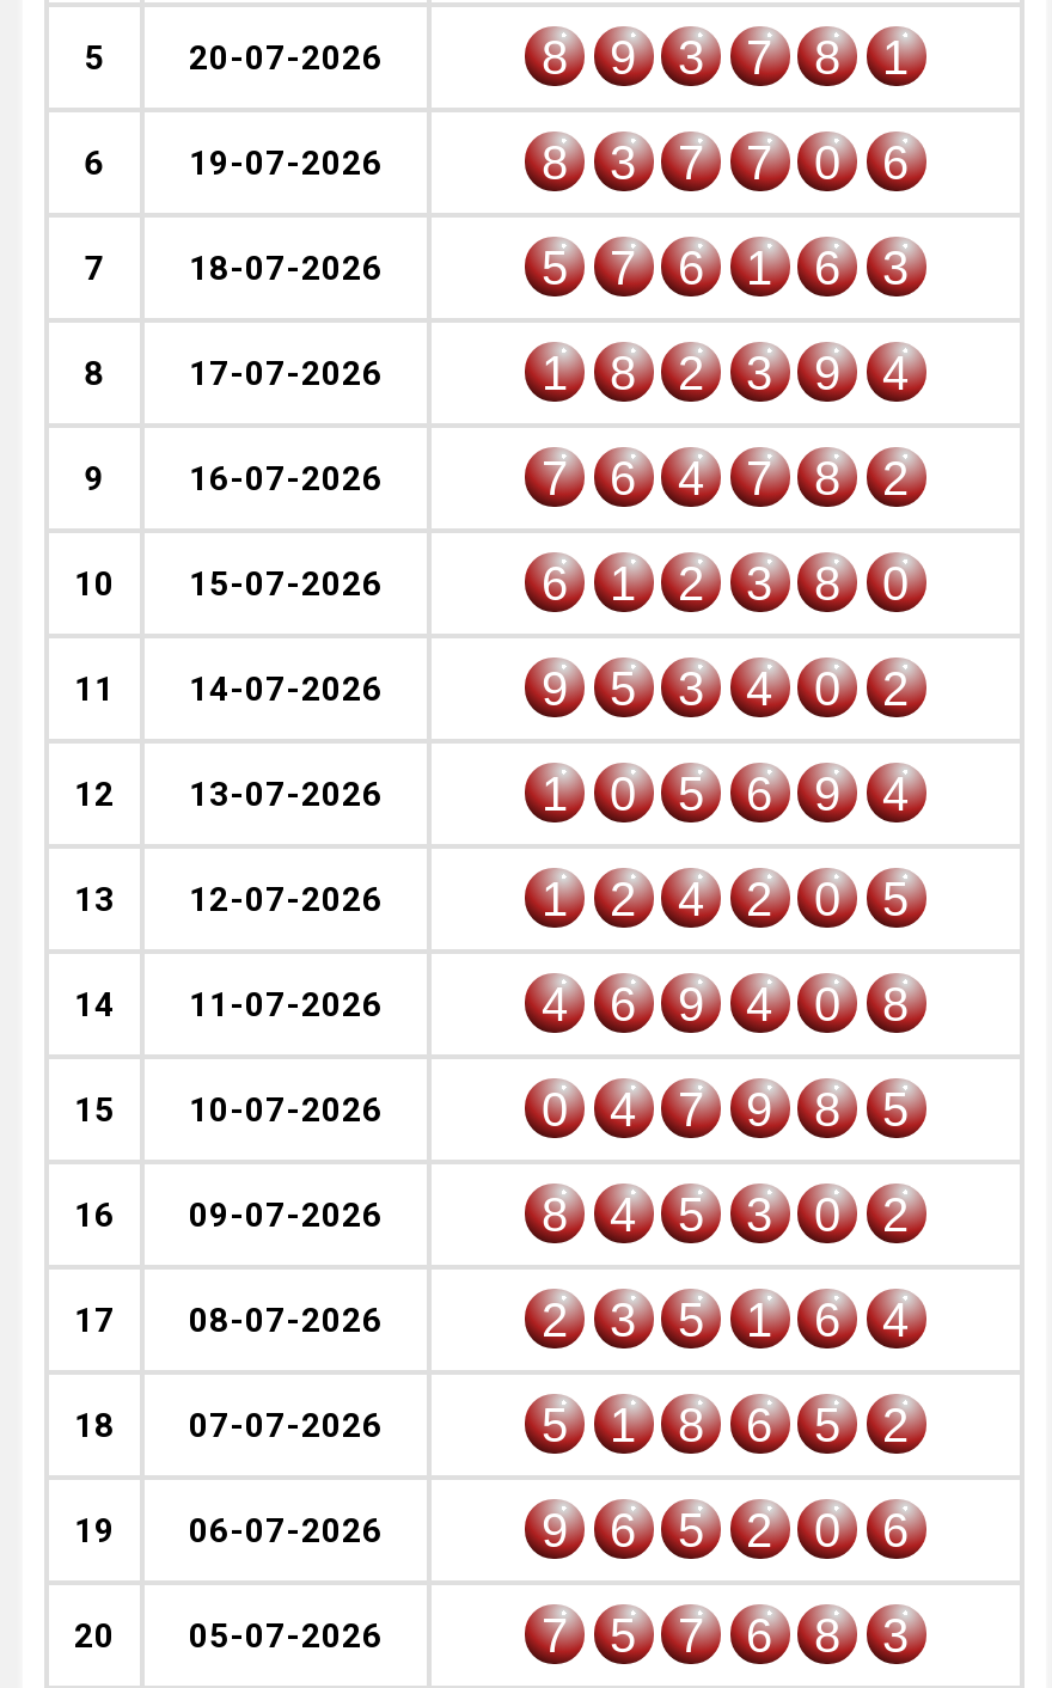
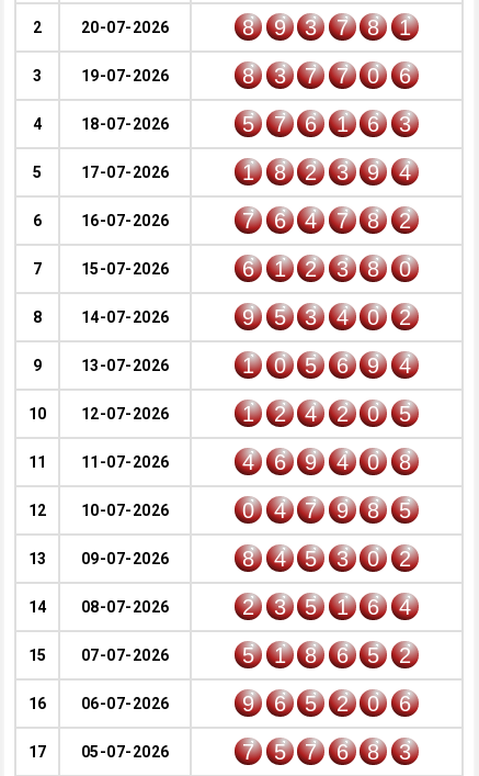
[84,37,104,76] 5 -> [33,18,42,36] 2
[84,142,104,181] 6 -> [33,67,42,84] 3
[84,248,104,286] 7 -> [33,115,42,132] 4
[84,353,104,391] 8 -> [33,163,42,181] 5
[84,458,104,496] 9 -> [33,211,42,229] 6
[74,563,115,602] 10 -> [33,260,42,277] 7
[74,669,115,707] 11 -> [33,308,42,326] 8
[74,774,115,812] 12 -> [33,356,42,374] 9
[74,879,383,917] 13 12-07-2026 -> [28,405,169,422] 10 12-07-2026
[74,984,383,1022] 14 11-07-2026 -> [28,453,169,470] 11 11-07-2026
[74,1089,383,1128] 15 10-07-2026 -> [28,501,169,519] 12 10-07-2026
[74,1195,383,1233] 16 09-07-2026 -> [28,549,169,567] 13 09-07-2026
[74,1300,383,1338] 17 08-07-2026 -> [28,598,169,615] 14 08-07-2026
[74,1405,383,1443] 18 07-07-2026 -> [28,646,169,664] 15 07-07-2026
[74,1510,383,1548] 19 06-07-2026 -> [28,694,169,712] 16 06-07-2026
[74,1615,383,1654] 20 05-07-2026 -> [28,743,169,760] 17 05-07-2026

